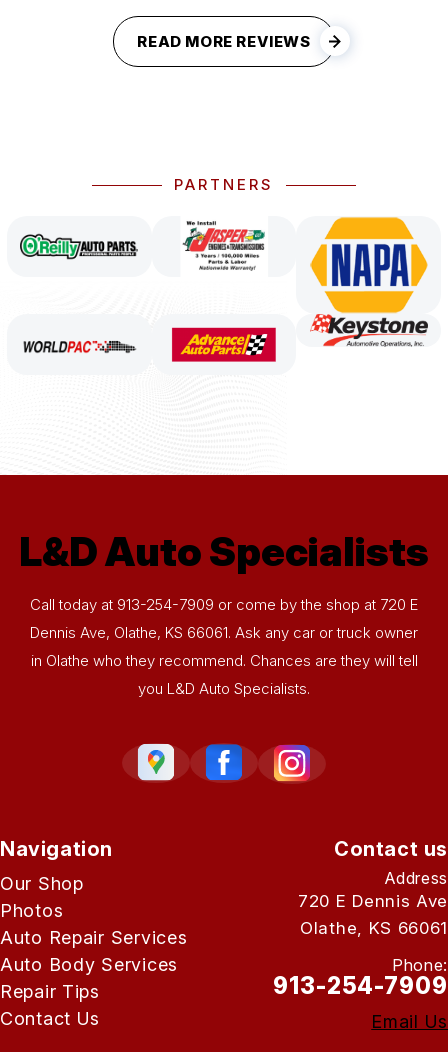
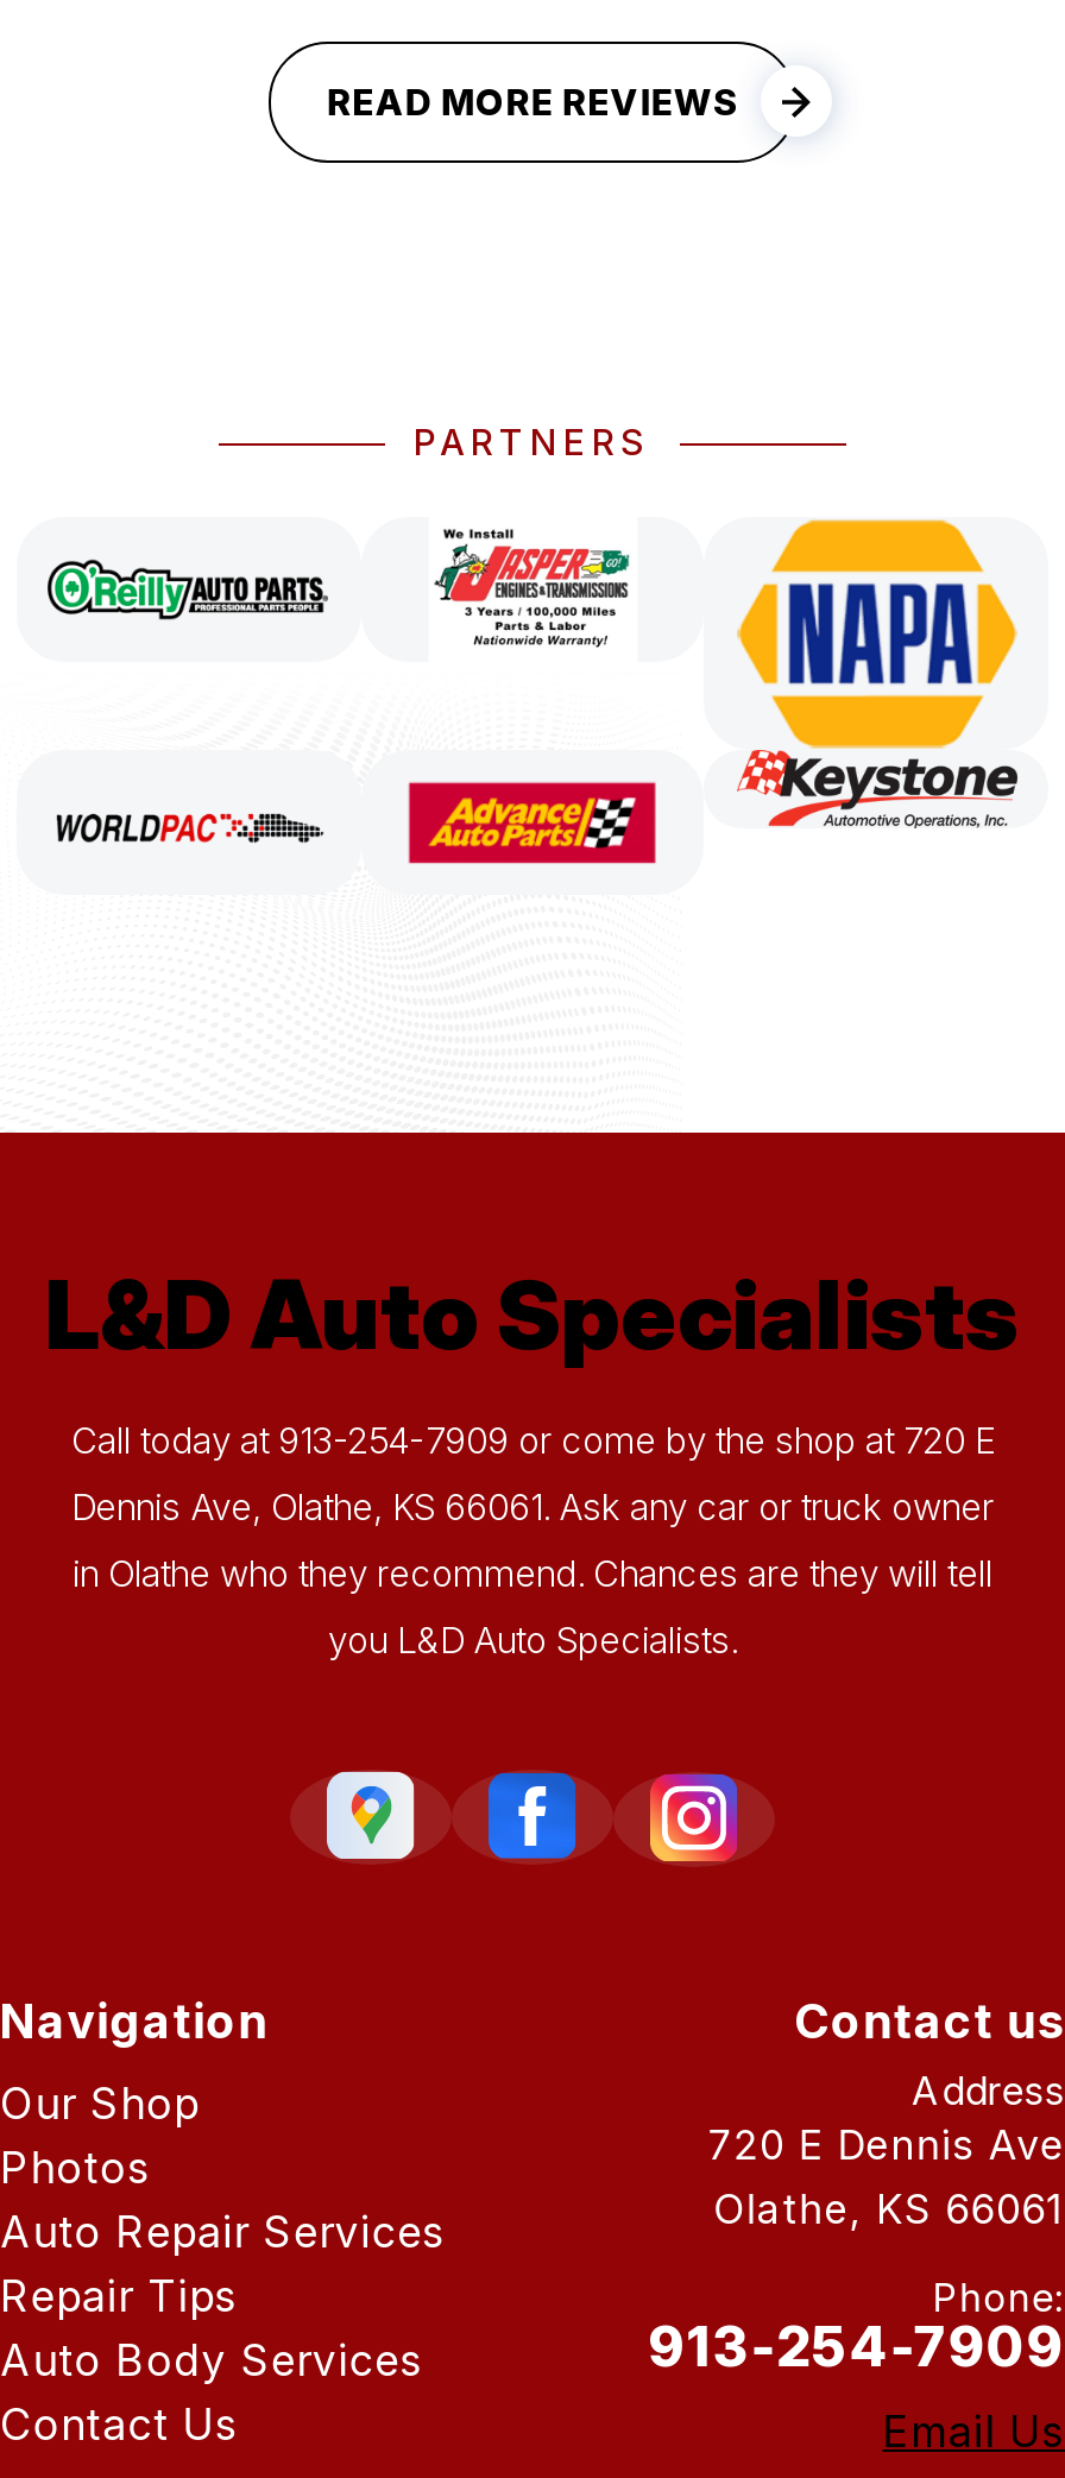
moved [0,954,178,975] -> [0,2336,423,2386]: Auto Body Services
moved [0,981,100,1002] -> [0,2272,237,2322]: Repair Tips

